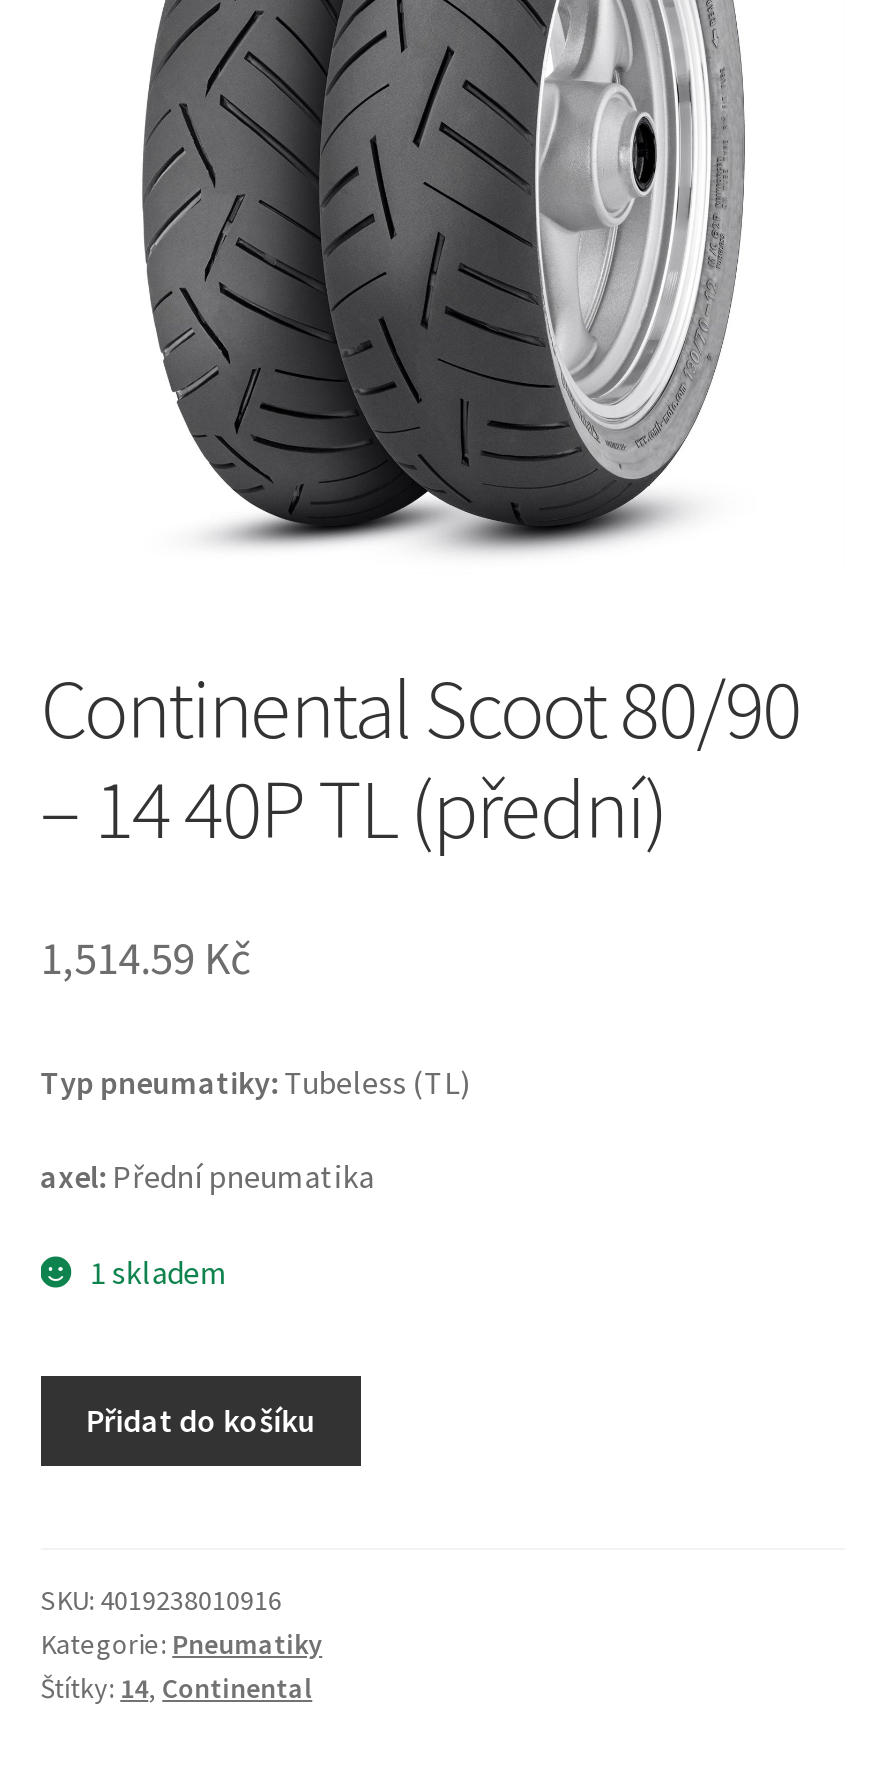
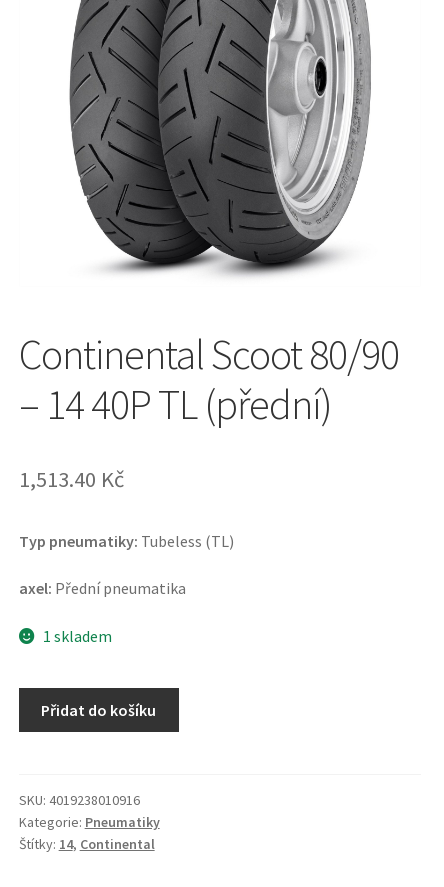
[40,929,250,985] 1,514.59 Kč -> [19,465,124,493] 1,513.40 Kč

